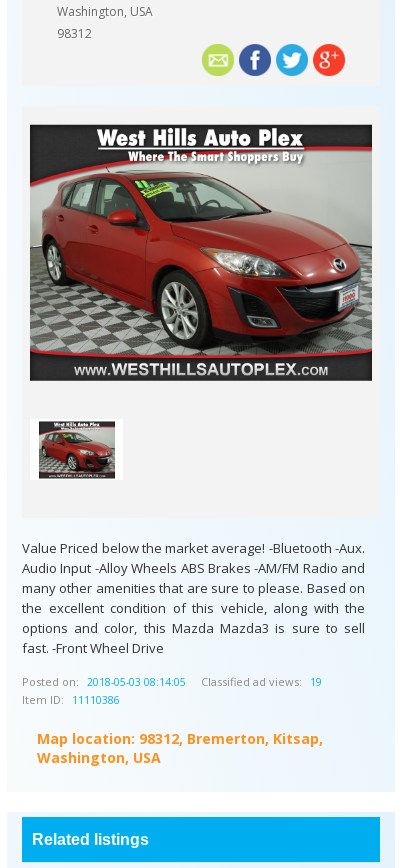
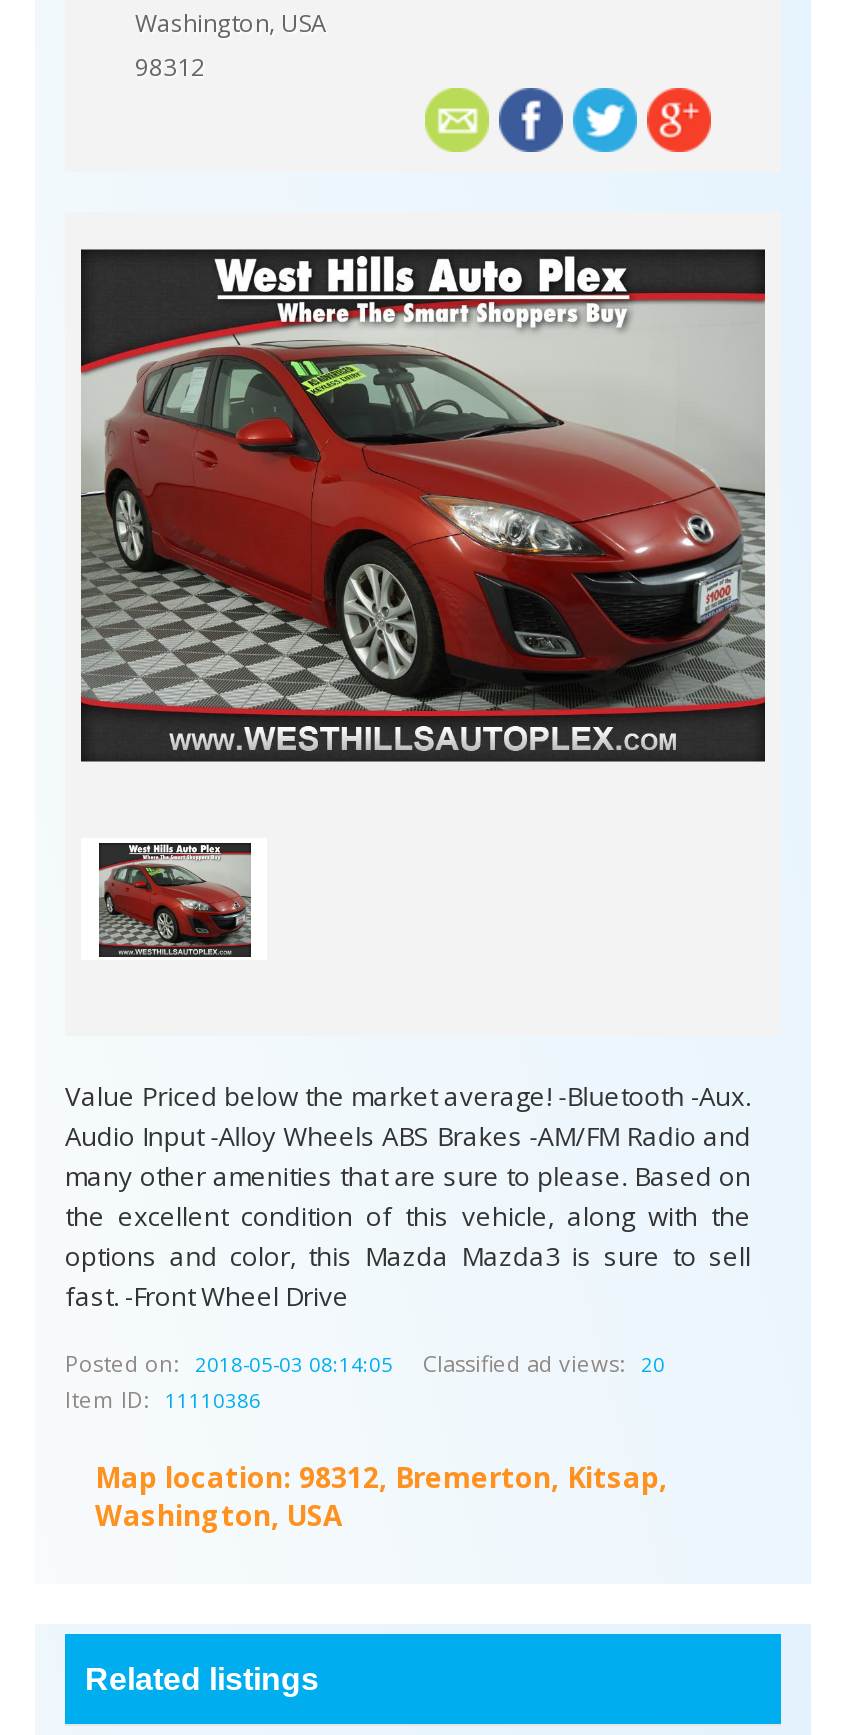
[201,674,322,689] Classified ad views: 19 -> [423,1348,665,1378] Classified ad views: 20

